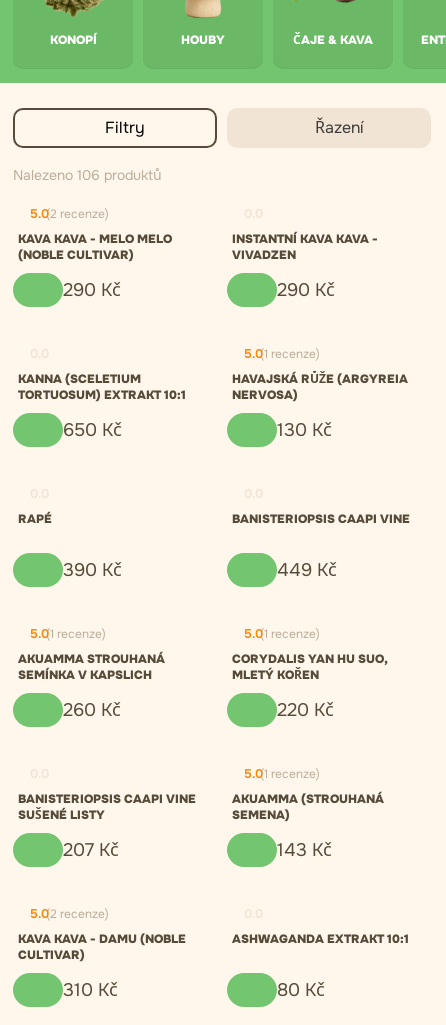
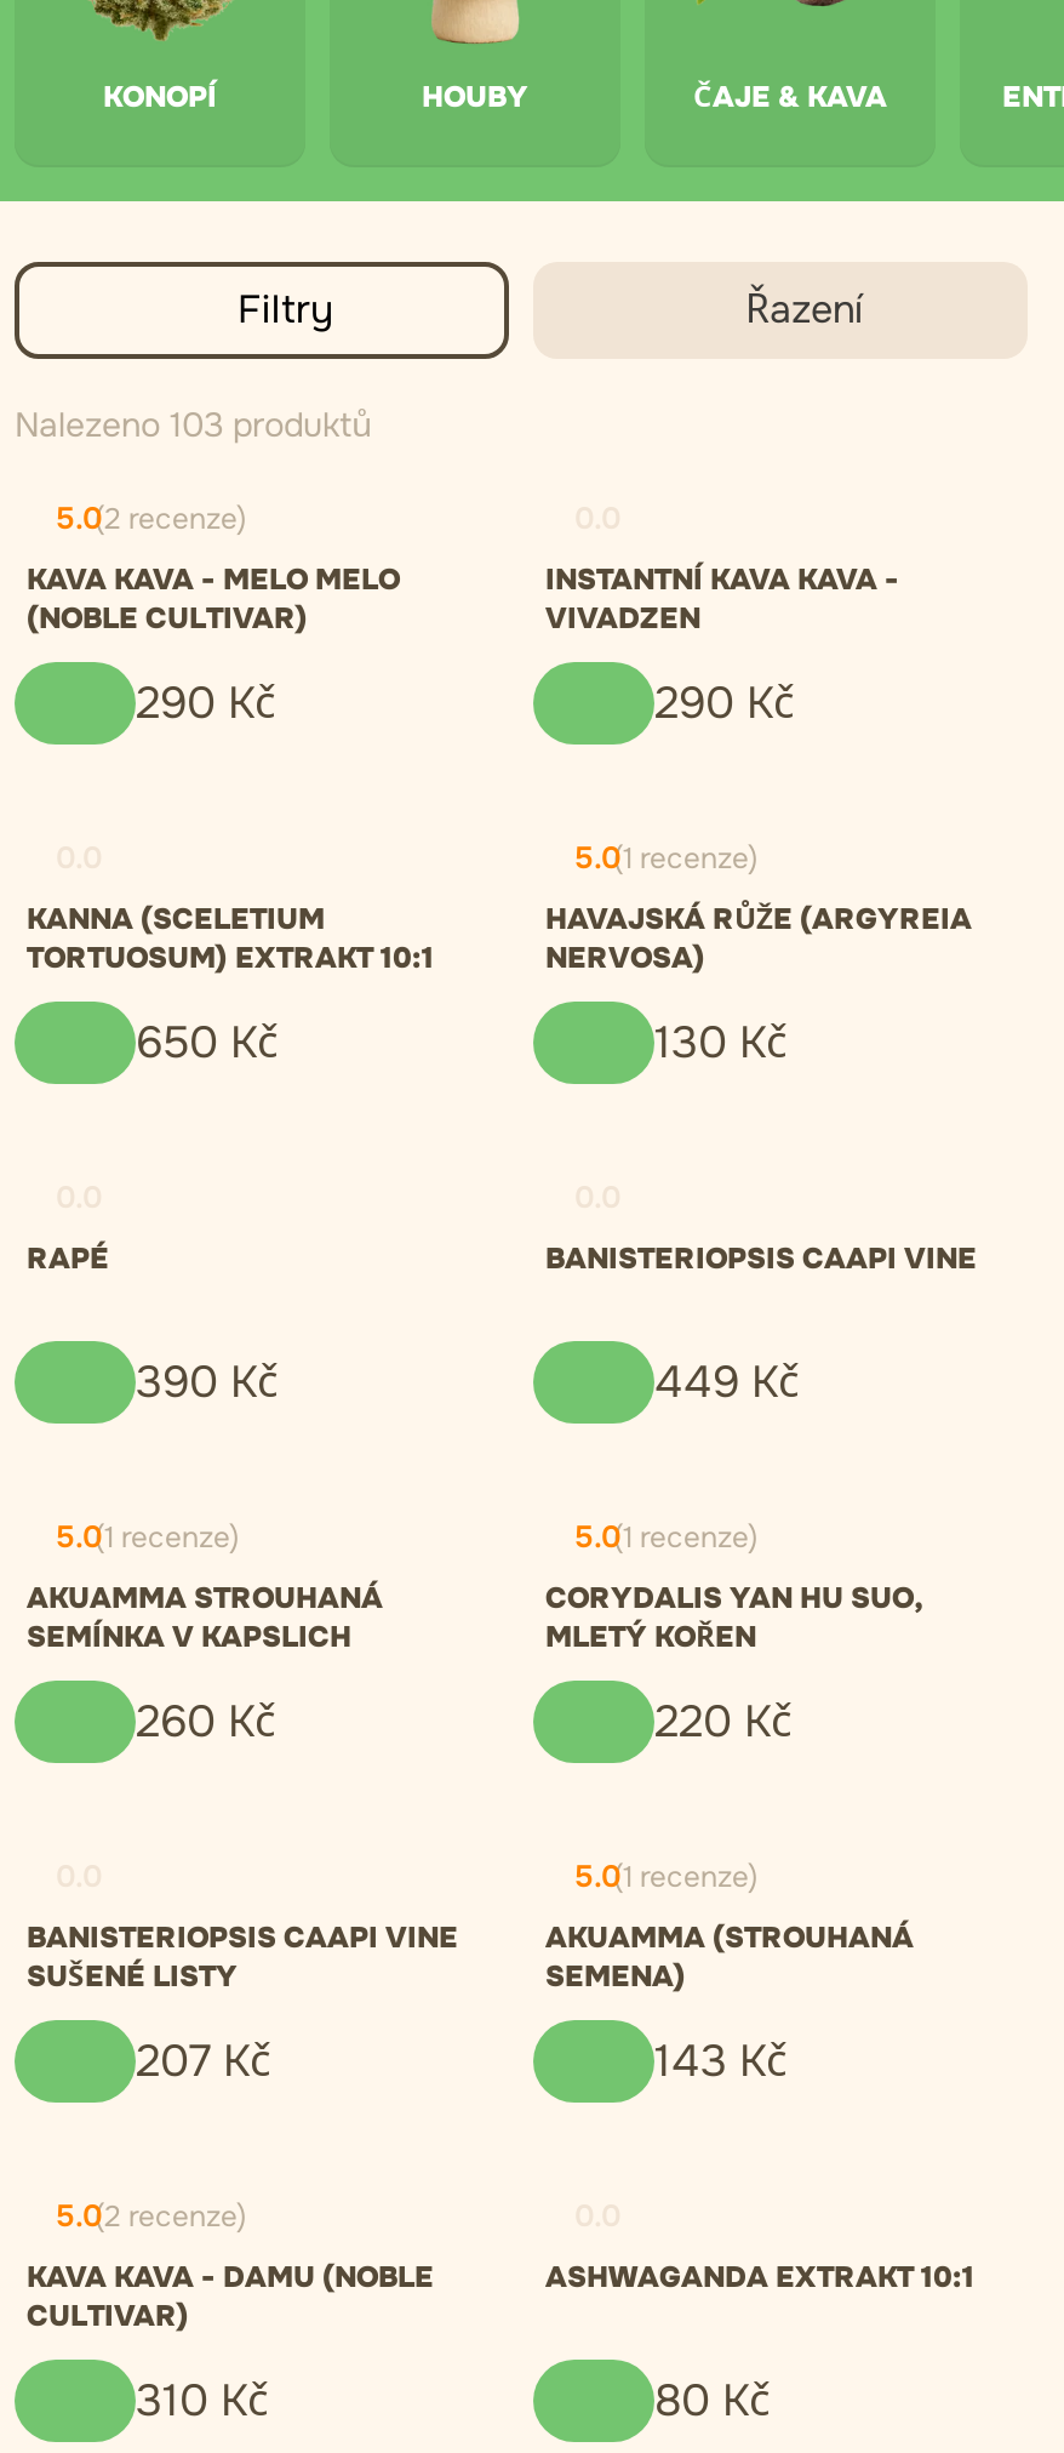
[13,166,162,184] Nalezeno 106 produktů -> [15,403,373,447] Nalezeno 103 produktů

